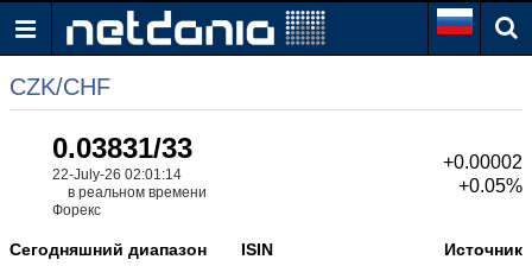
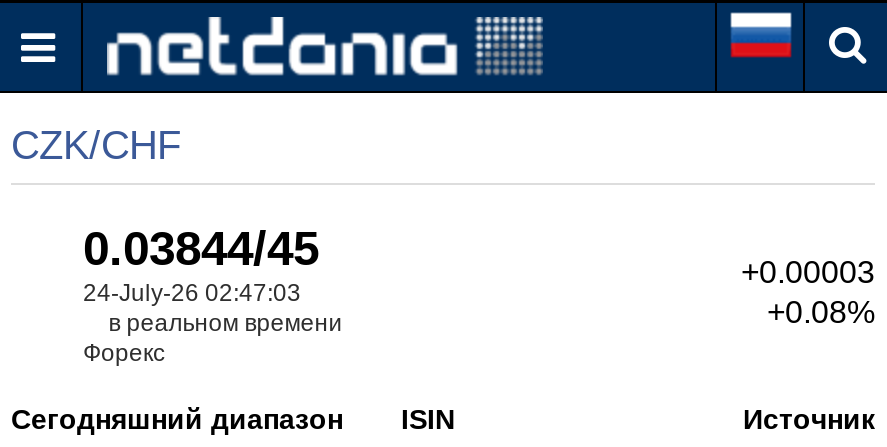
[52,132,192,183] 0.03831/33 | 22-July-26 02:01:14 -> [83,221,319,307] 0.03844/45 | 24-July-26 02:47:03
[443,152,522,172] +0.00002 -> [741,255,875,289] +0.00003
[458,176,522,196] +0.05% -> [767,295,875,329] +0.08%

